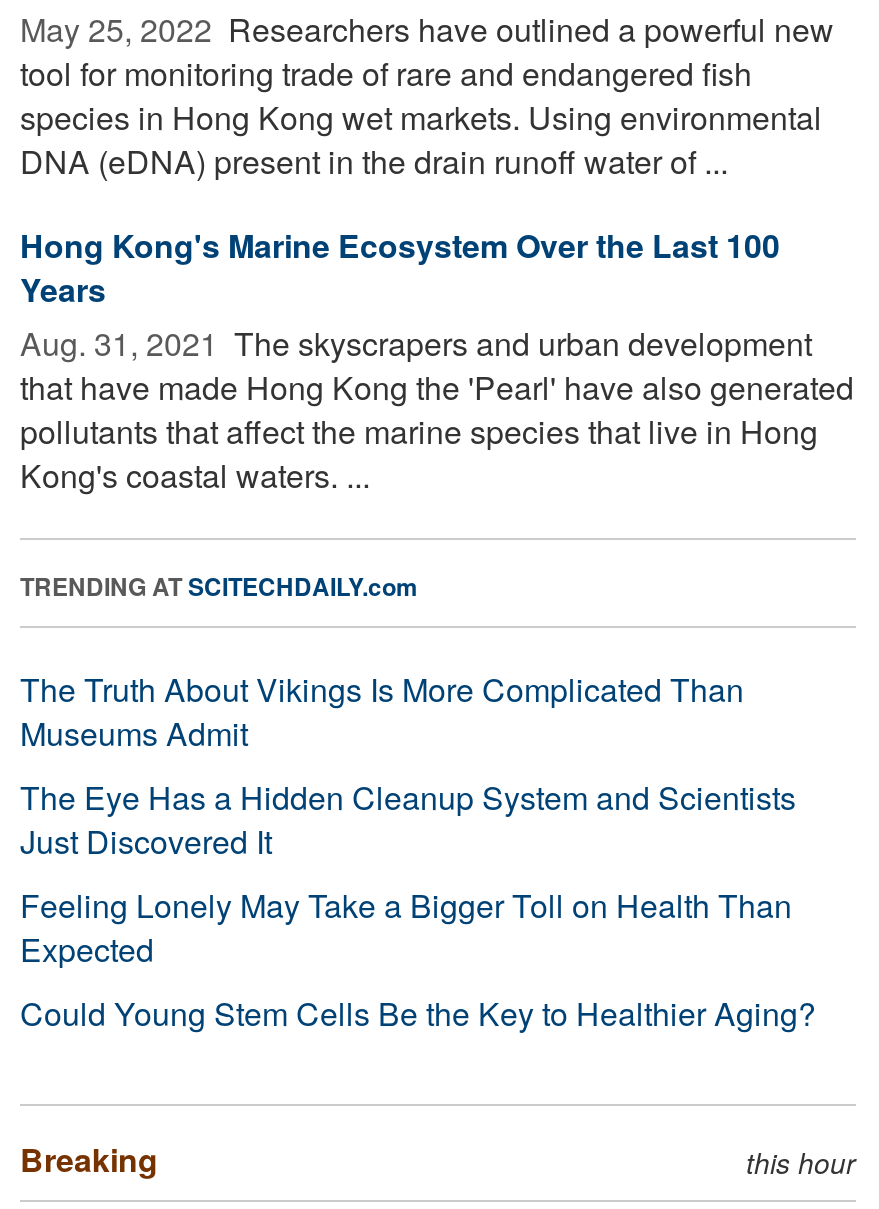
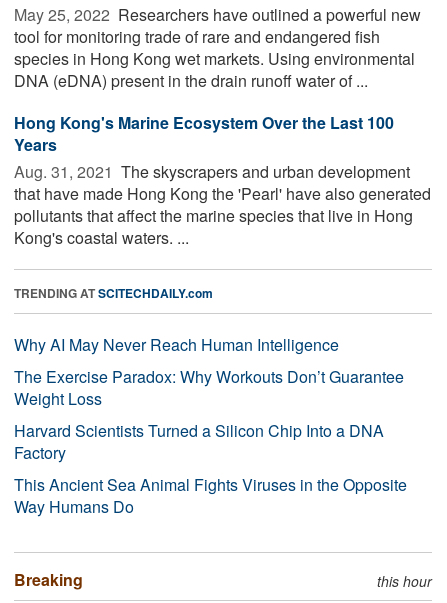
[20,666,816,1036] The Truth About Vikings Is More Complicated Than | Museums Admit | The Eye Has a Hidden Cleanup System and Scientists | Just Discovered It | Feeling Lonely May Take a Bigger Toll on Health Than | Expected | Could Young Stem Cells Be the Key to Healthier Aging? -> [14,333,407,518] Why AI May Never Reach Human Intelligence | The Exercise Paradox: Why Workouts Don’t Guarantee | Weight Loss | Harvard Scientists Turned a Silicon Chip Into a DNA | Factory | This Ancient Sea Animal Fights Viruses in the Opposite | Way Humans Do

